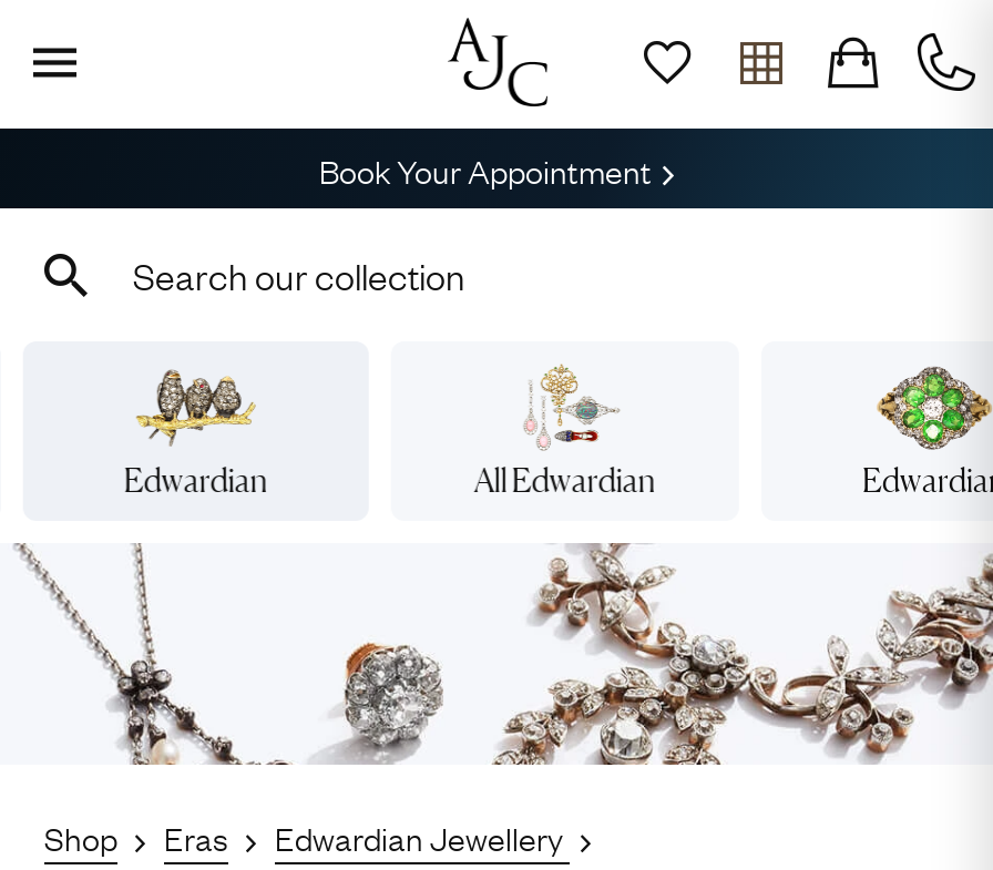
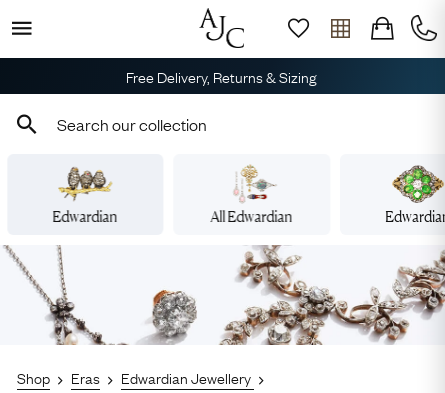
[319,144,652,193] Book Your Appointment -> [125,65,316,87] Free Delivery, Returns & Sizing

